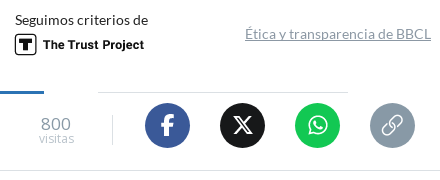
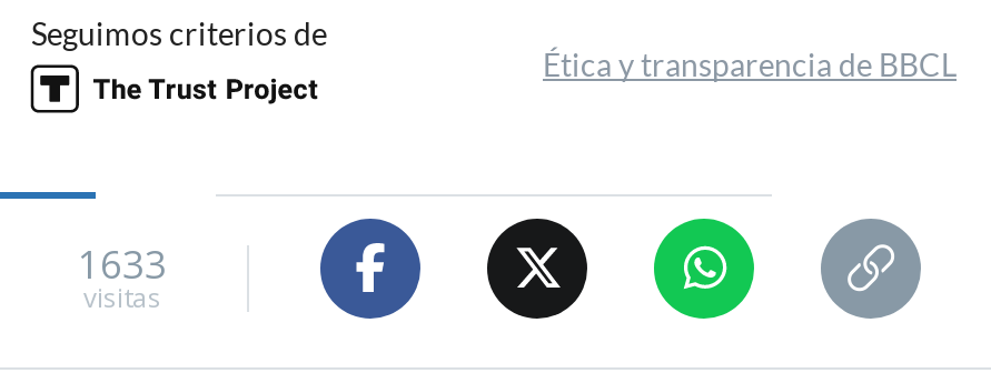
[41,112,71,135] 800 -> [78,239,167,290] 1633

